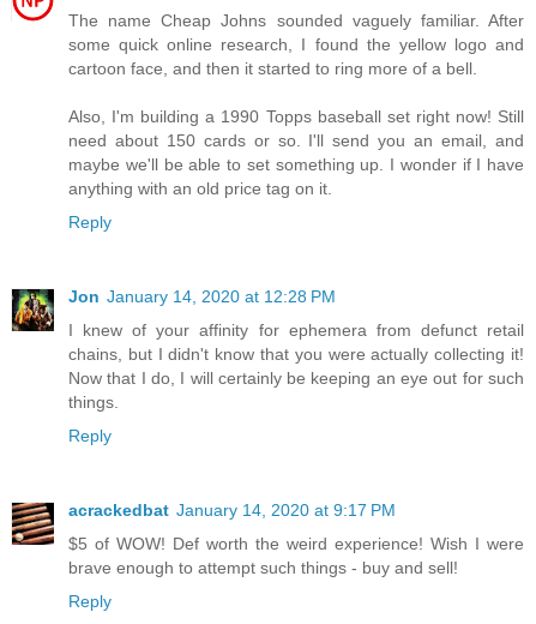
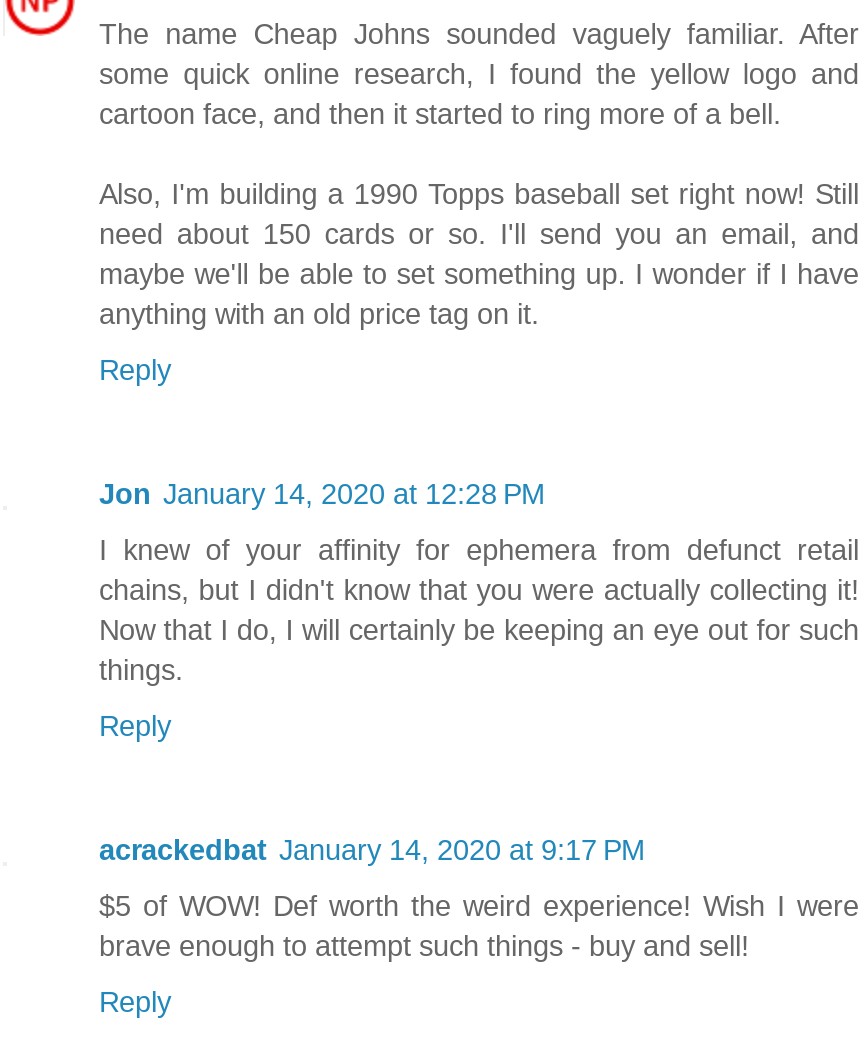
[11,288,55,332] [image] -> none
[11,502,55,546] [image] -> none

